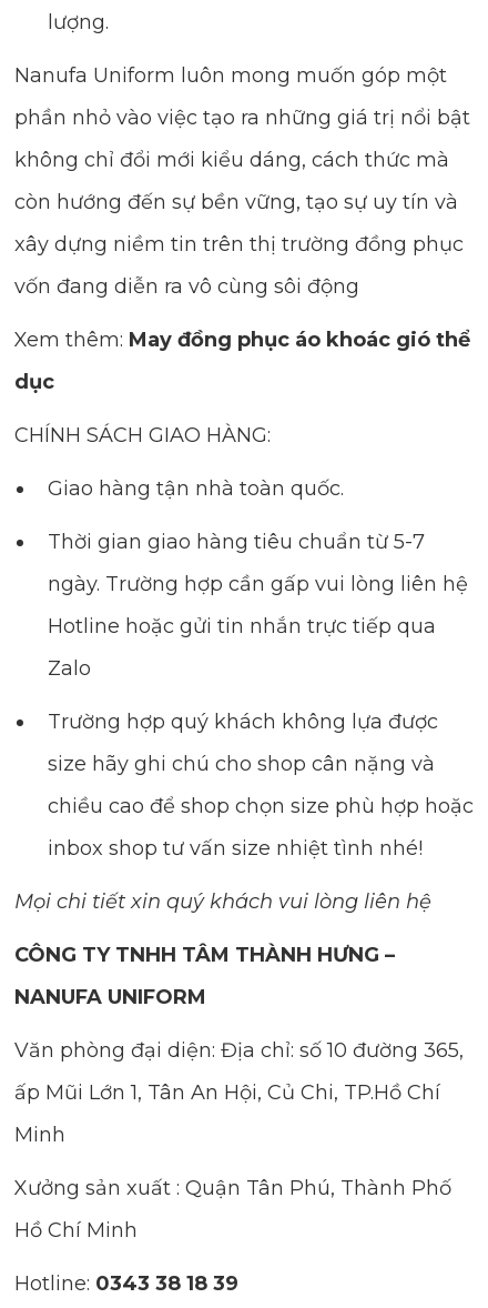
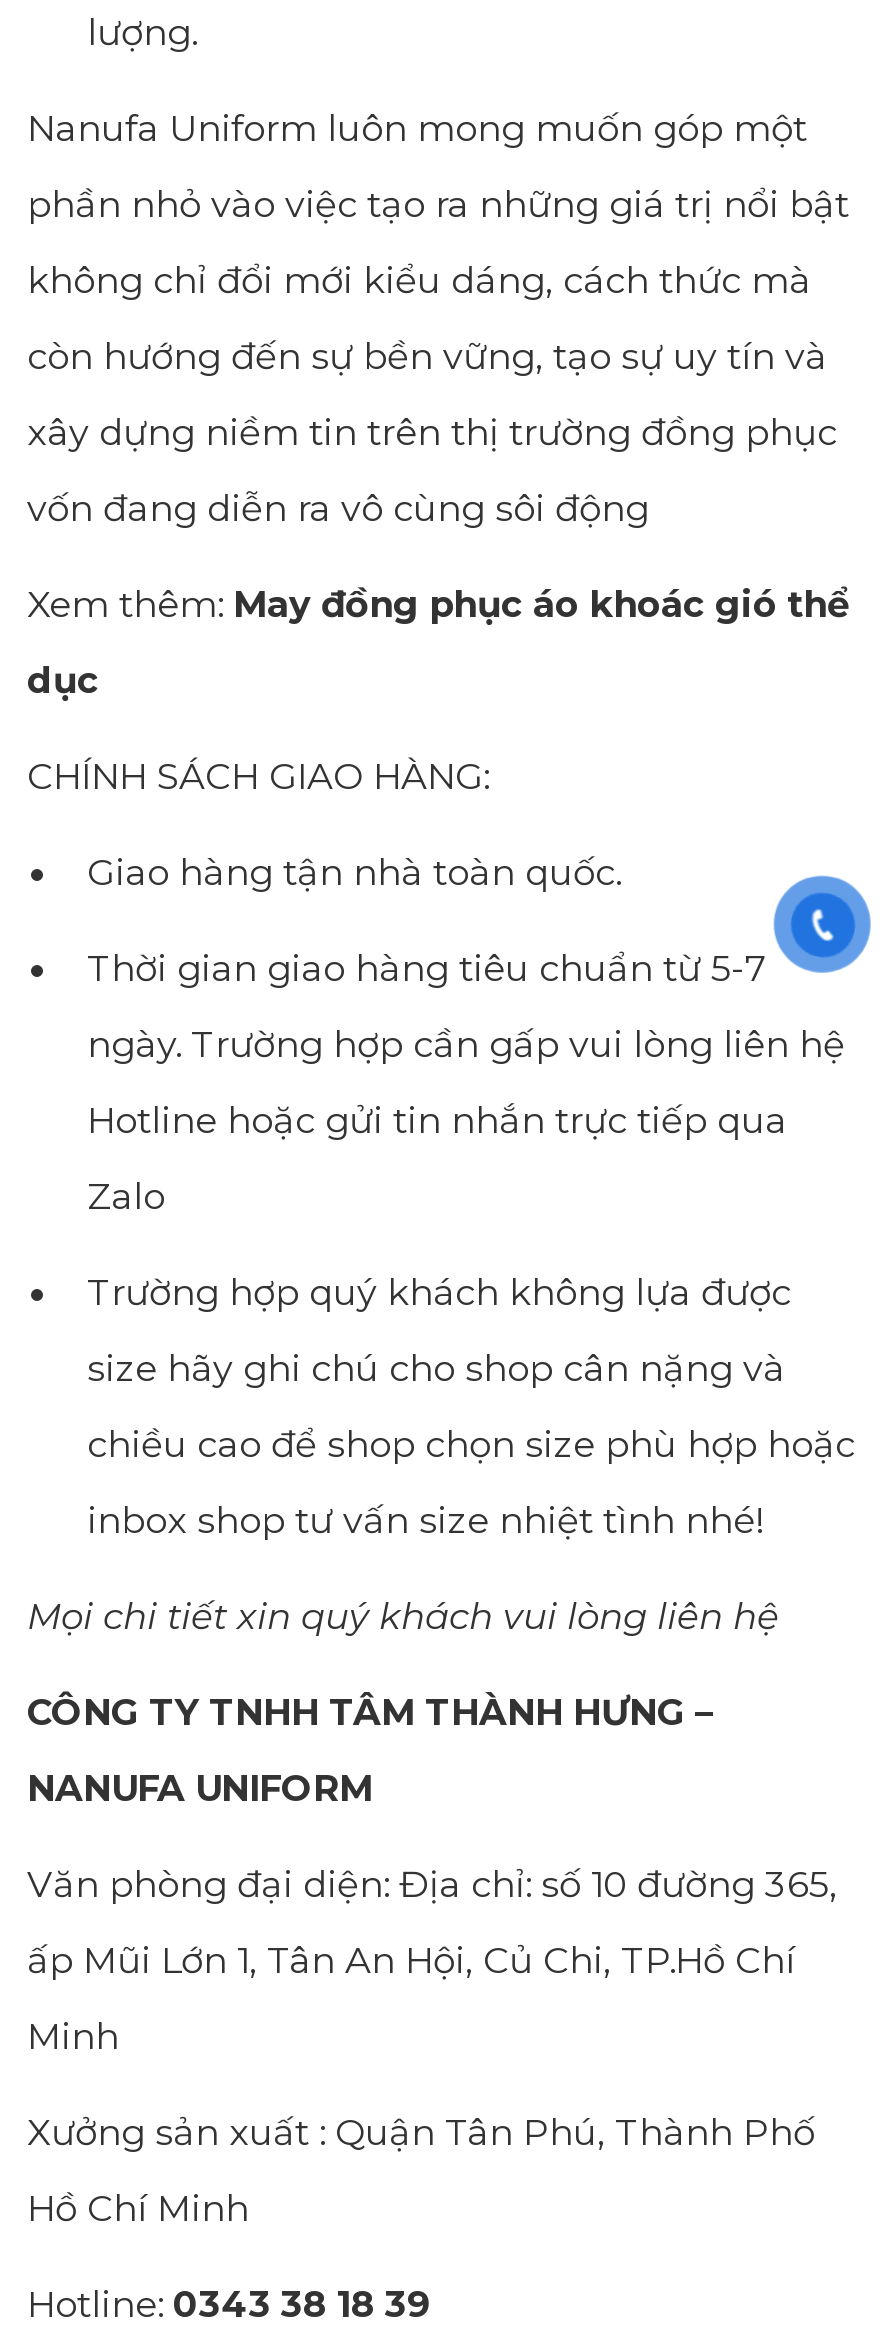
none -> [771,873,873,975] [image]

